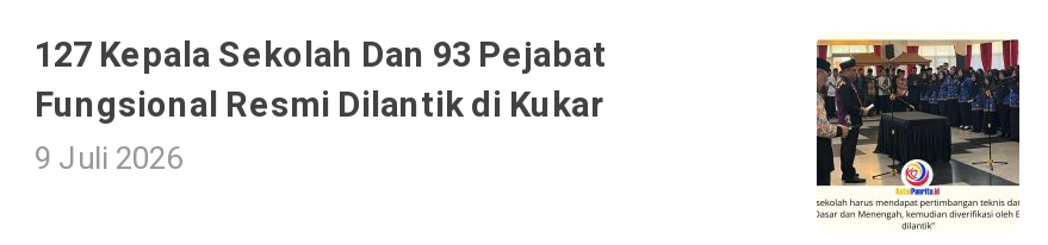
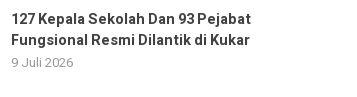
[814,36,1022,231] [image] -> none

